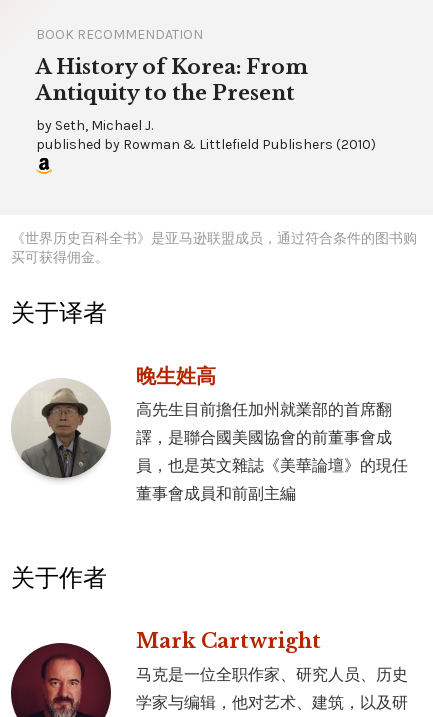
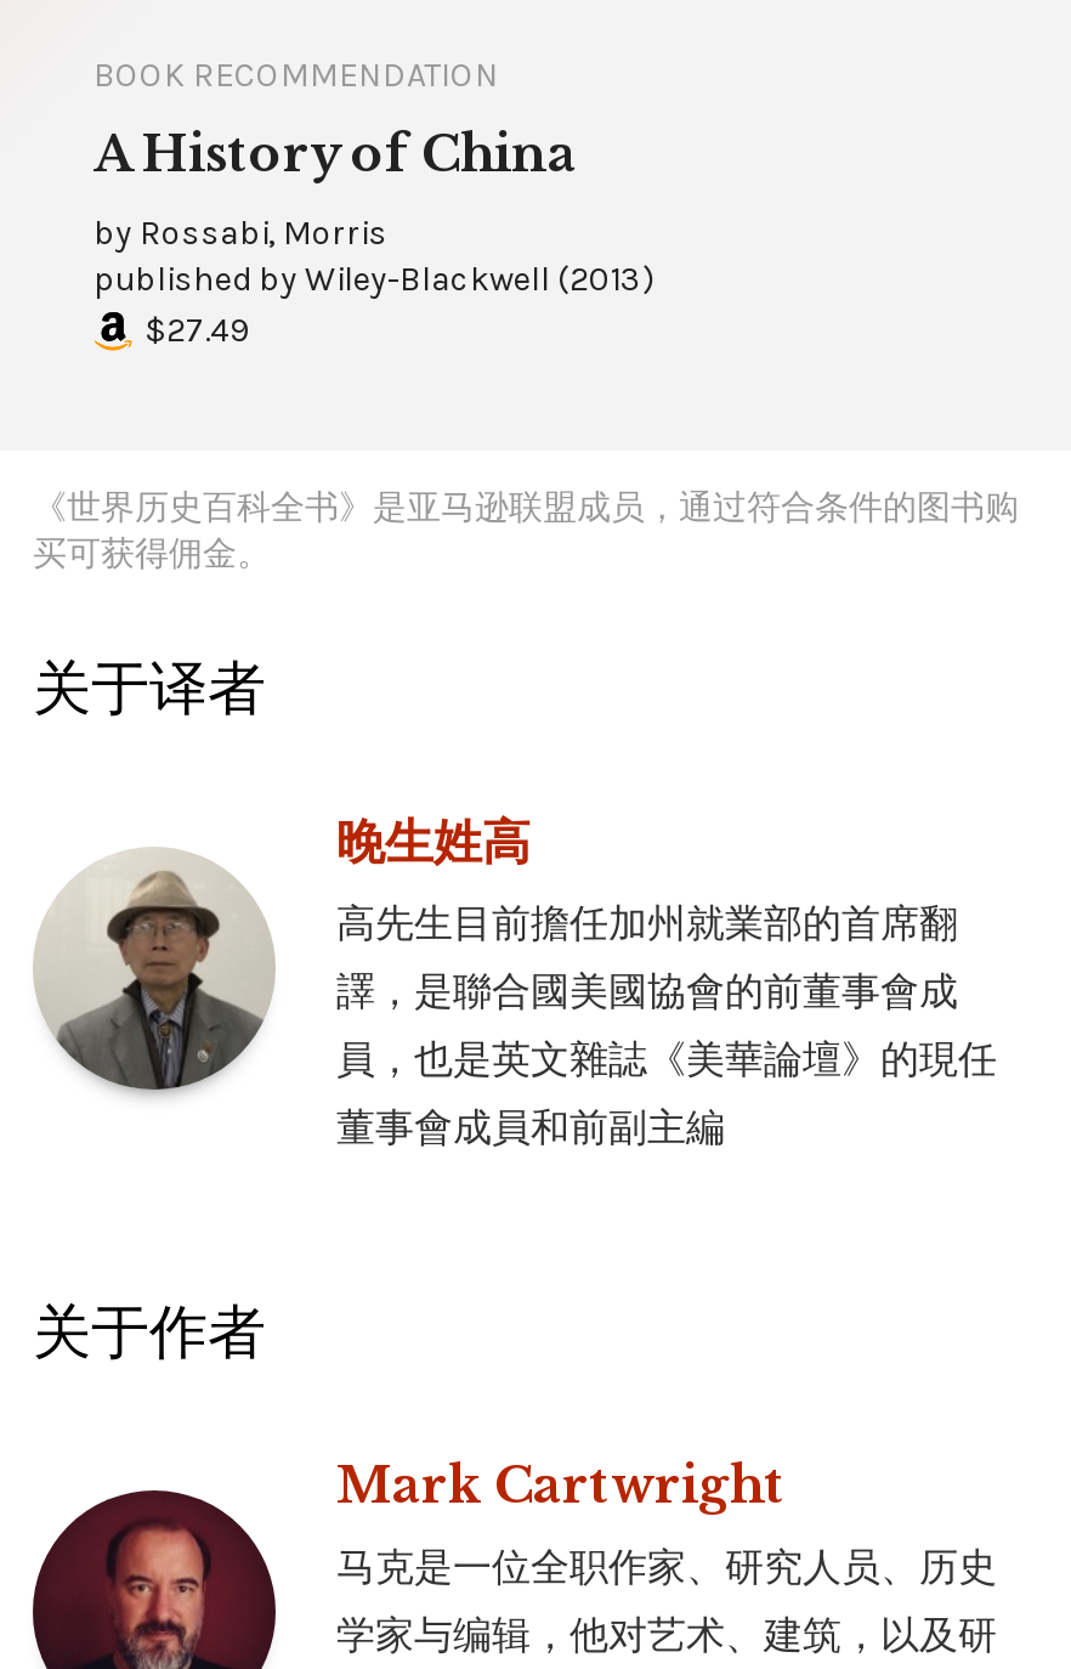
[36,55,308,105] A History of Korea: From | Antiquity to the Present -> [93,124,577,183] A History of China
[36,117,376,153] by Seth, Michael J. | published by Rowman & Littlefield Publishers (2010) -> [93,212,654,350] by Rossabi, Morris | published by Wiley-Blackwell (2013) | $27.49

